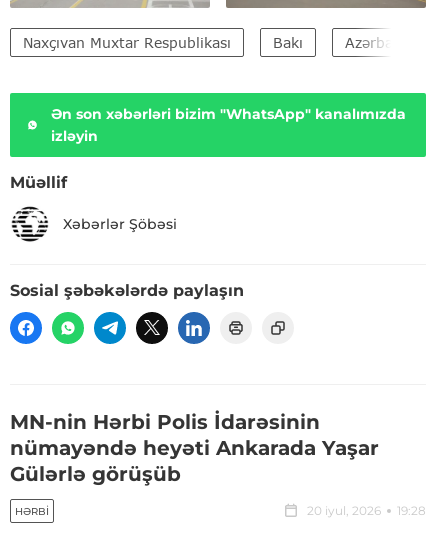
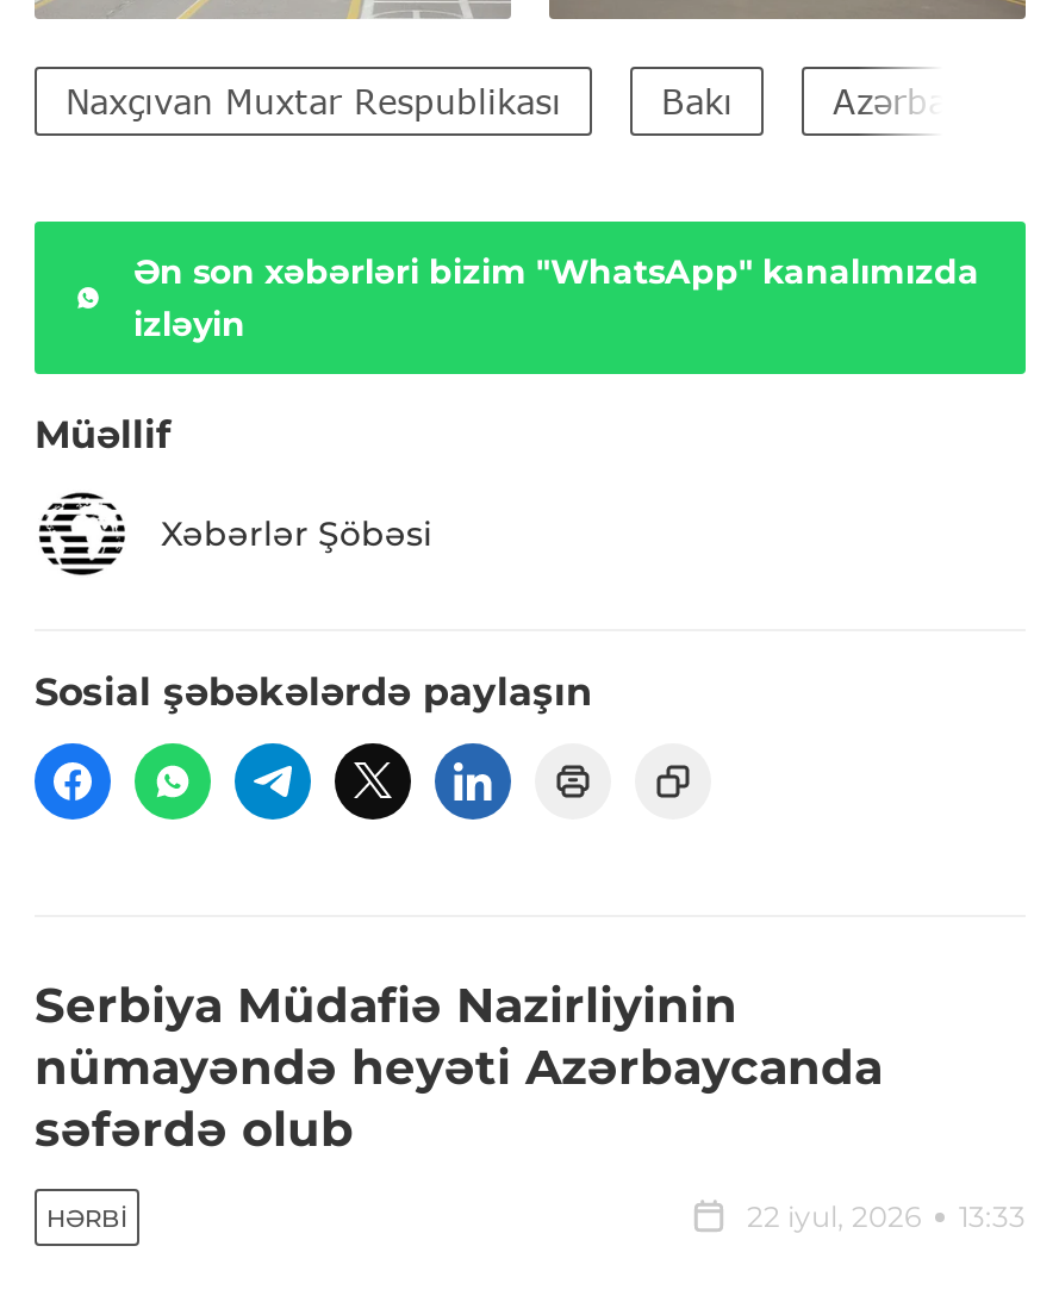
[10,410,379,486] MN-nin Hərbi Polis İdarəsinin | nümayəndə heyəti Ankarada Yaşar | Gülərlə görüşüb -> [35,978,883,1159] Serbiya Müdafiə Nazirliyinin | nümayəndə heyəti Azərbaycanda | səfərdə olub
[307,503,426,518] 20 iyul, 2026 | 19:28 -> [747,1200,1026,1235] 22 iyul, 2026 | 13:33

